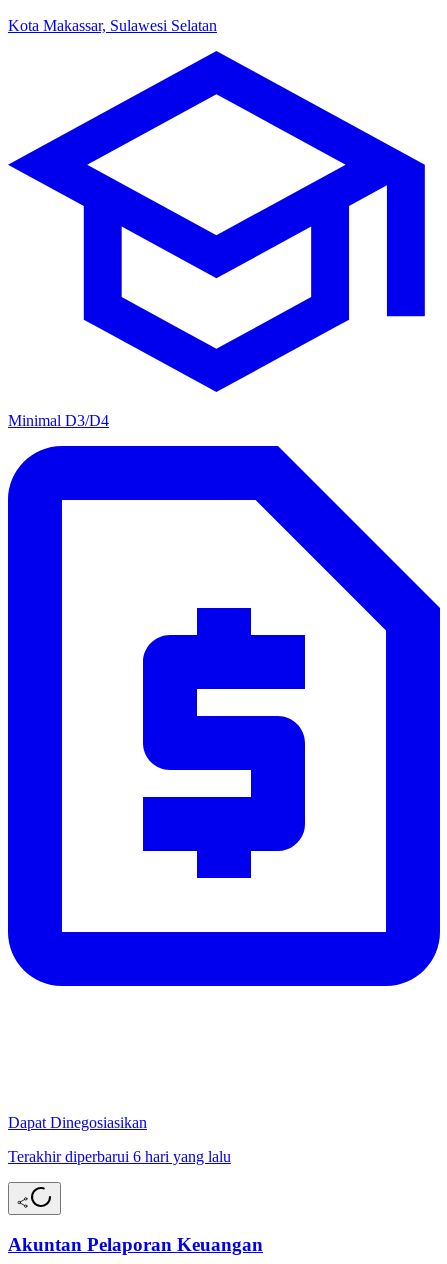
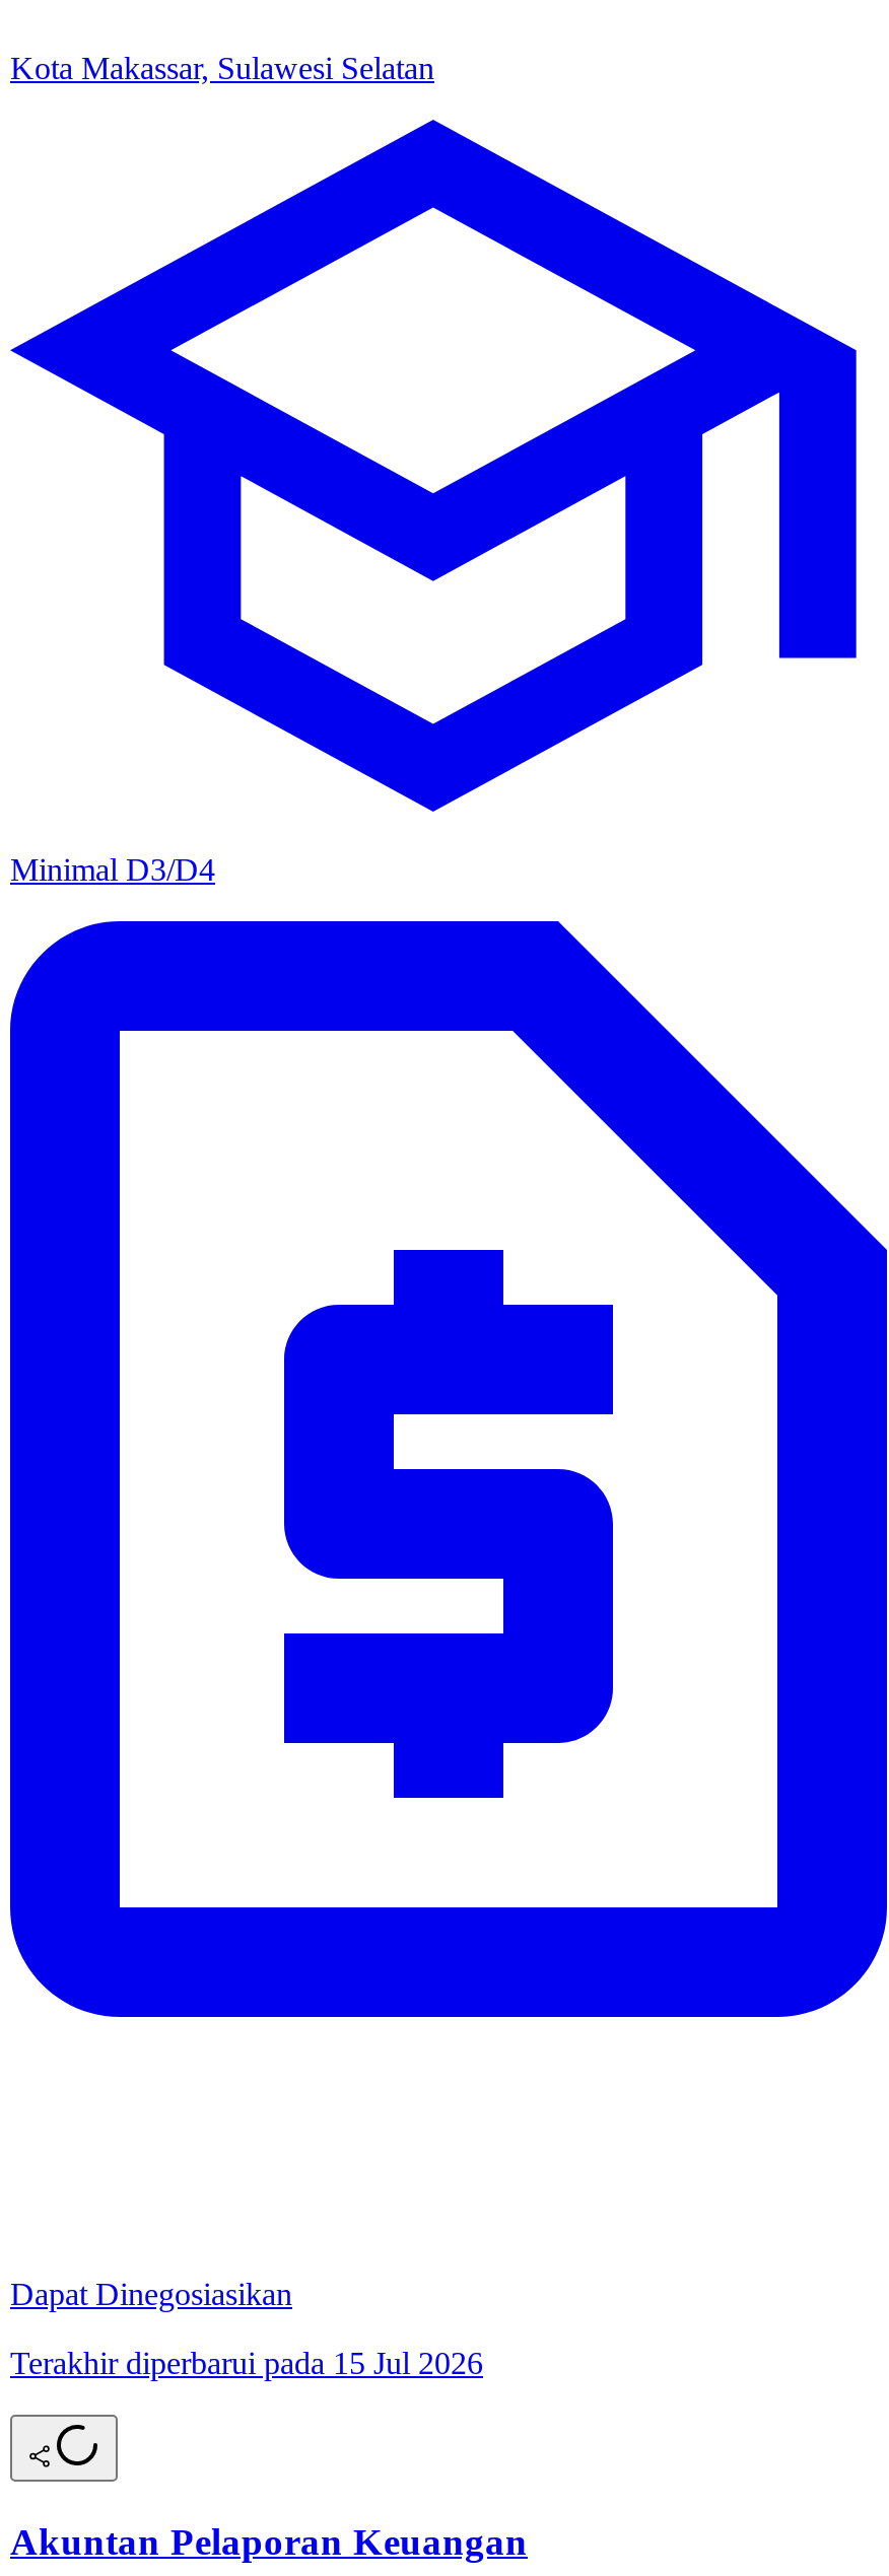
[8,1148,231,1165] Terakhir diperbarui 6 hari yang lalu -> [10,2346,483,2381] Terakhir diperbarui pada 15 Jul 2026

